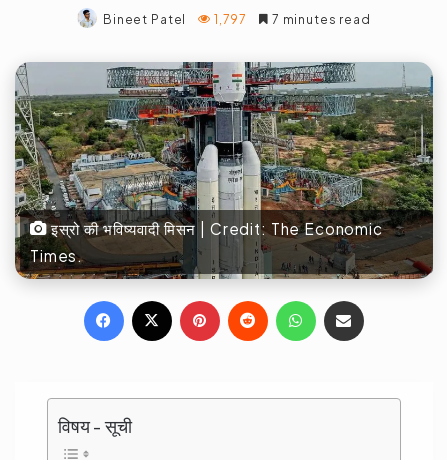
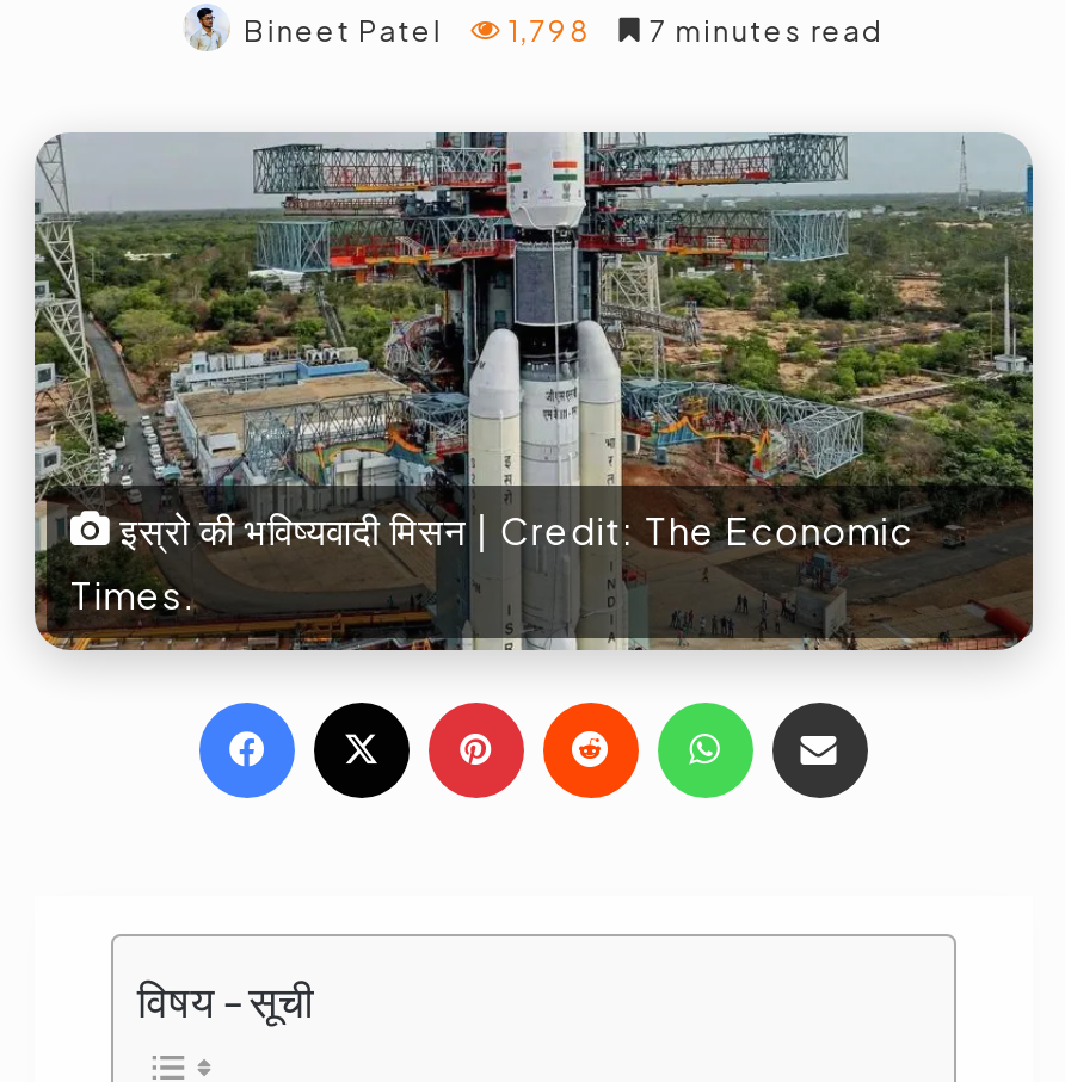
[103,12,371,27] Bineet Patel 1,797 7 minutes read -> [244,13,885,49] Bineet Patel 1,798 7 minutes read

